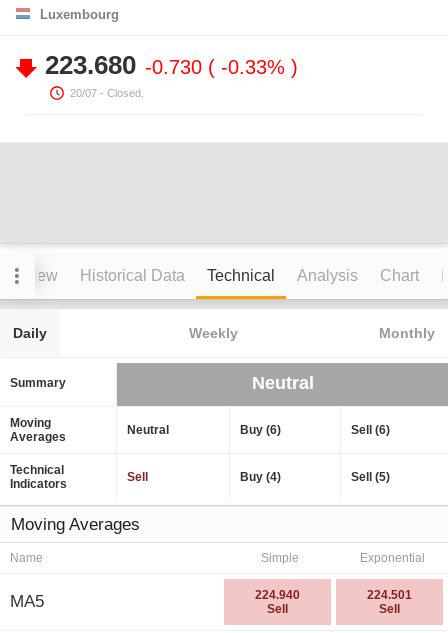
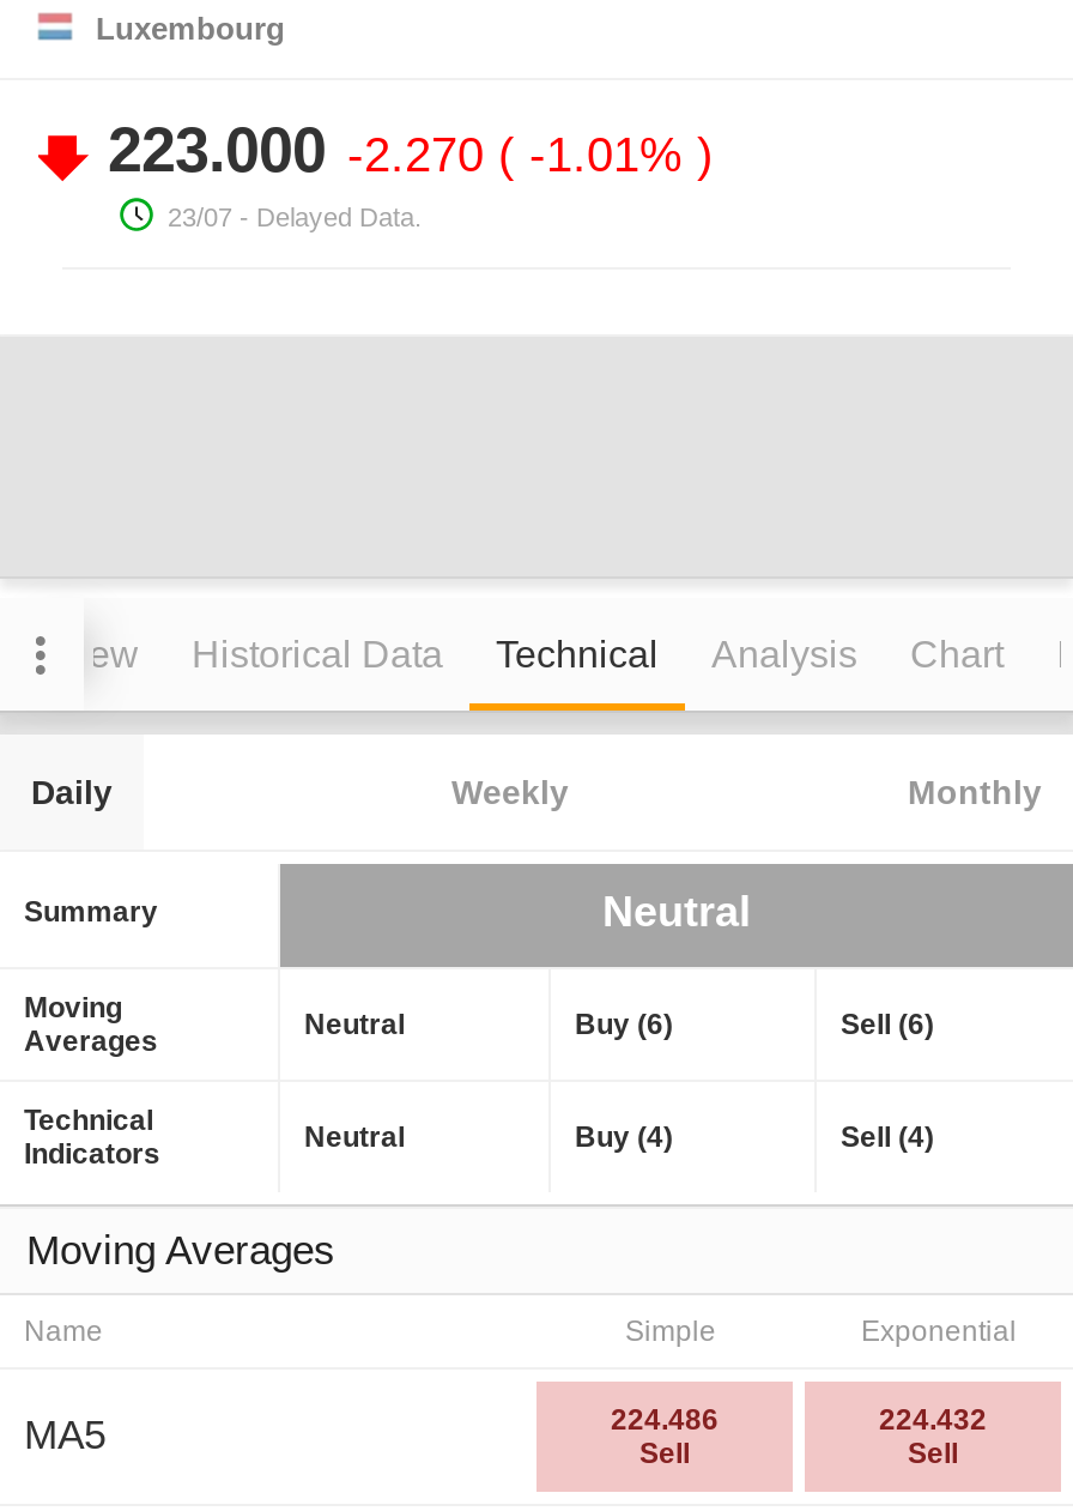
[45,50,291,99] 223.680 -0.730 -0.33% | 20/07 - Closed. -> [108,114,697,231] 223.000 -2.270 -1.01% | 23/07 - Delayed Data.
[127,470,148,484] Sell -> [304,1121,405,1154] Neutral
[351,470,390,484] Sell (5) -> [841,1121,934,1154] Sell (4)
[255,588,300,602] 224.940 -> [611,1403,719,1437] 224.486
[367,588,412,602] 224.501 -> [879,1403,987,1437] 224.432

